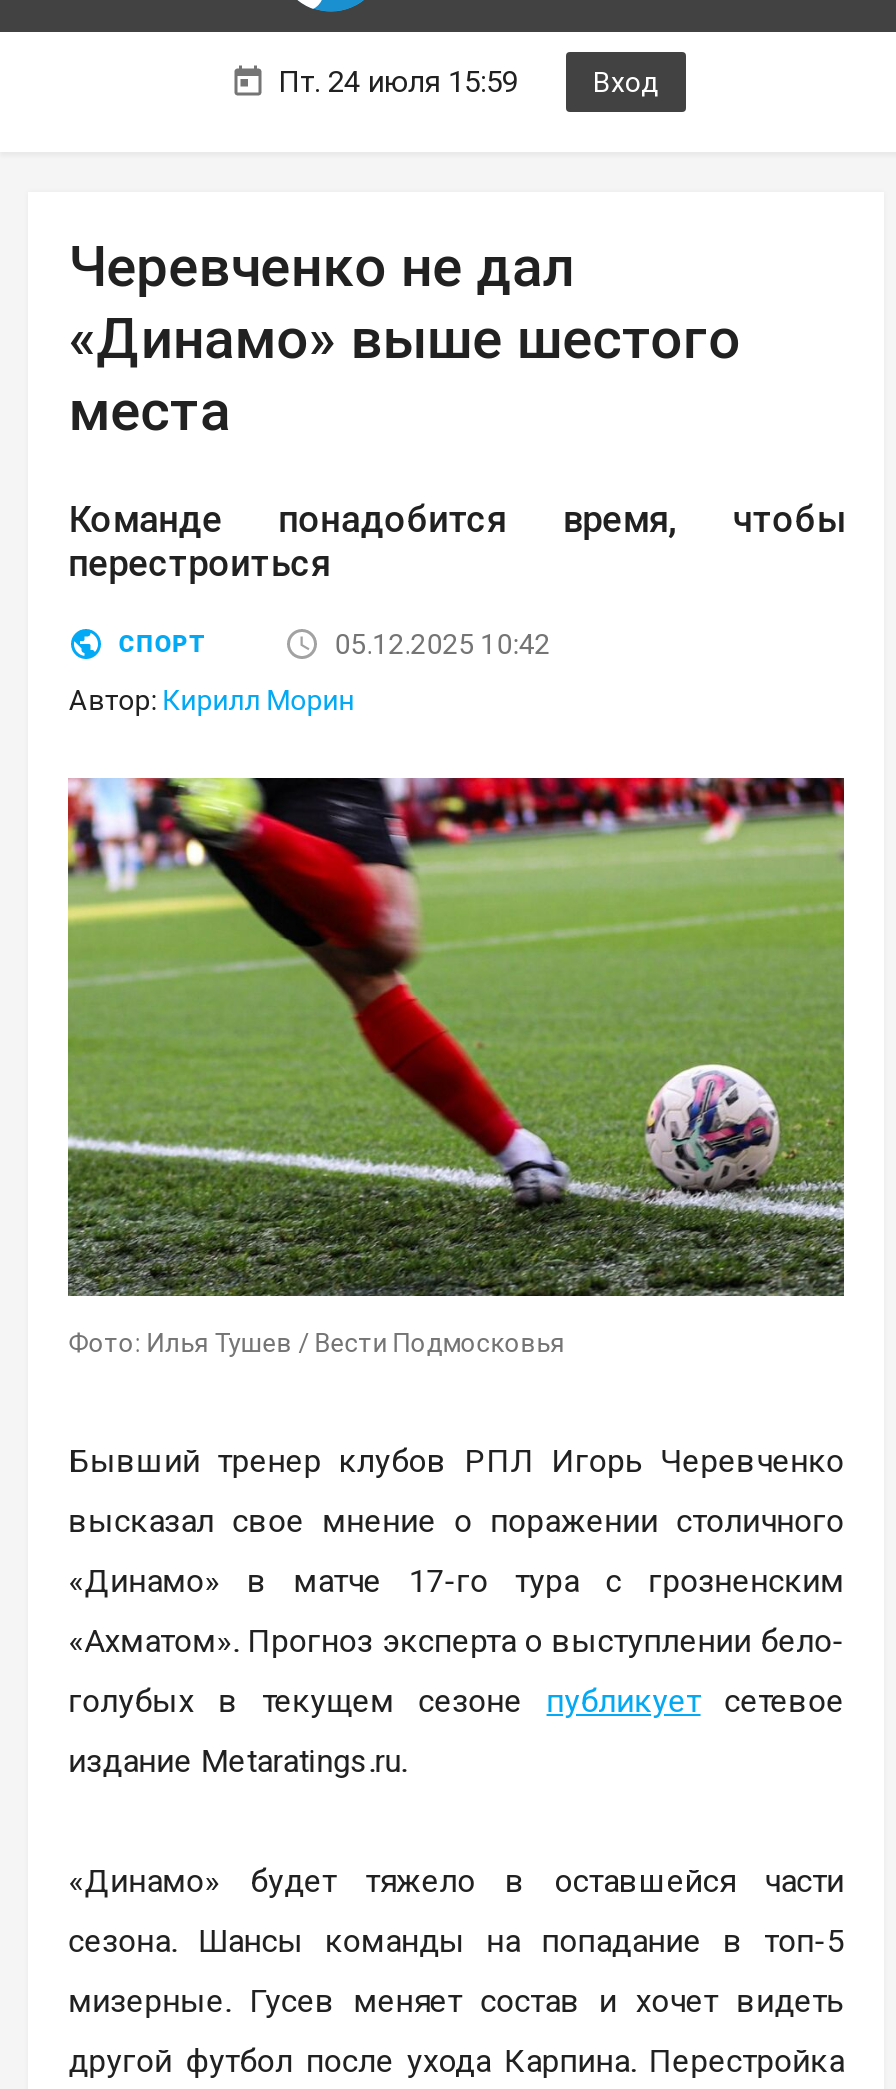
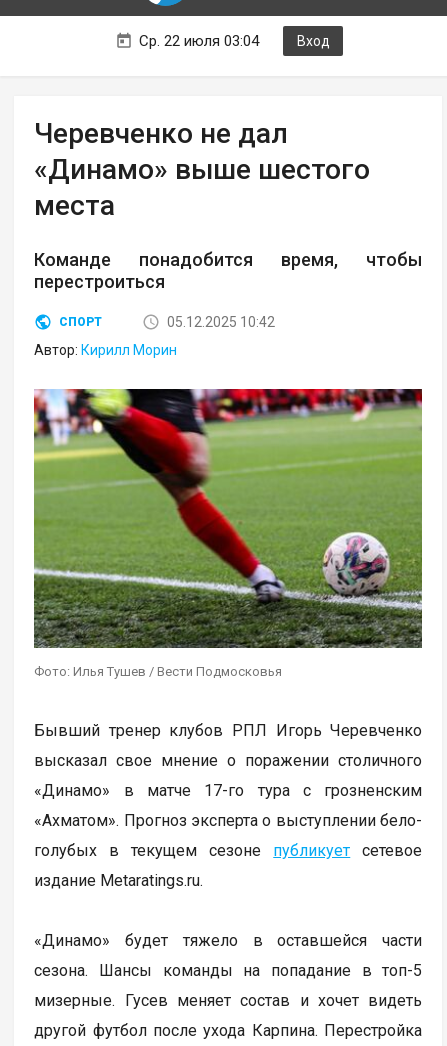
[278,65,518,101] Пт. 24 июля 15:59 -> [139,32,259,50] Ср. 22 июля 03:04

